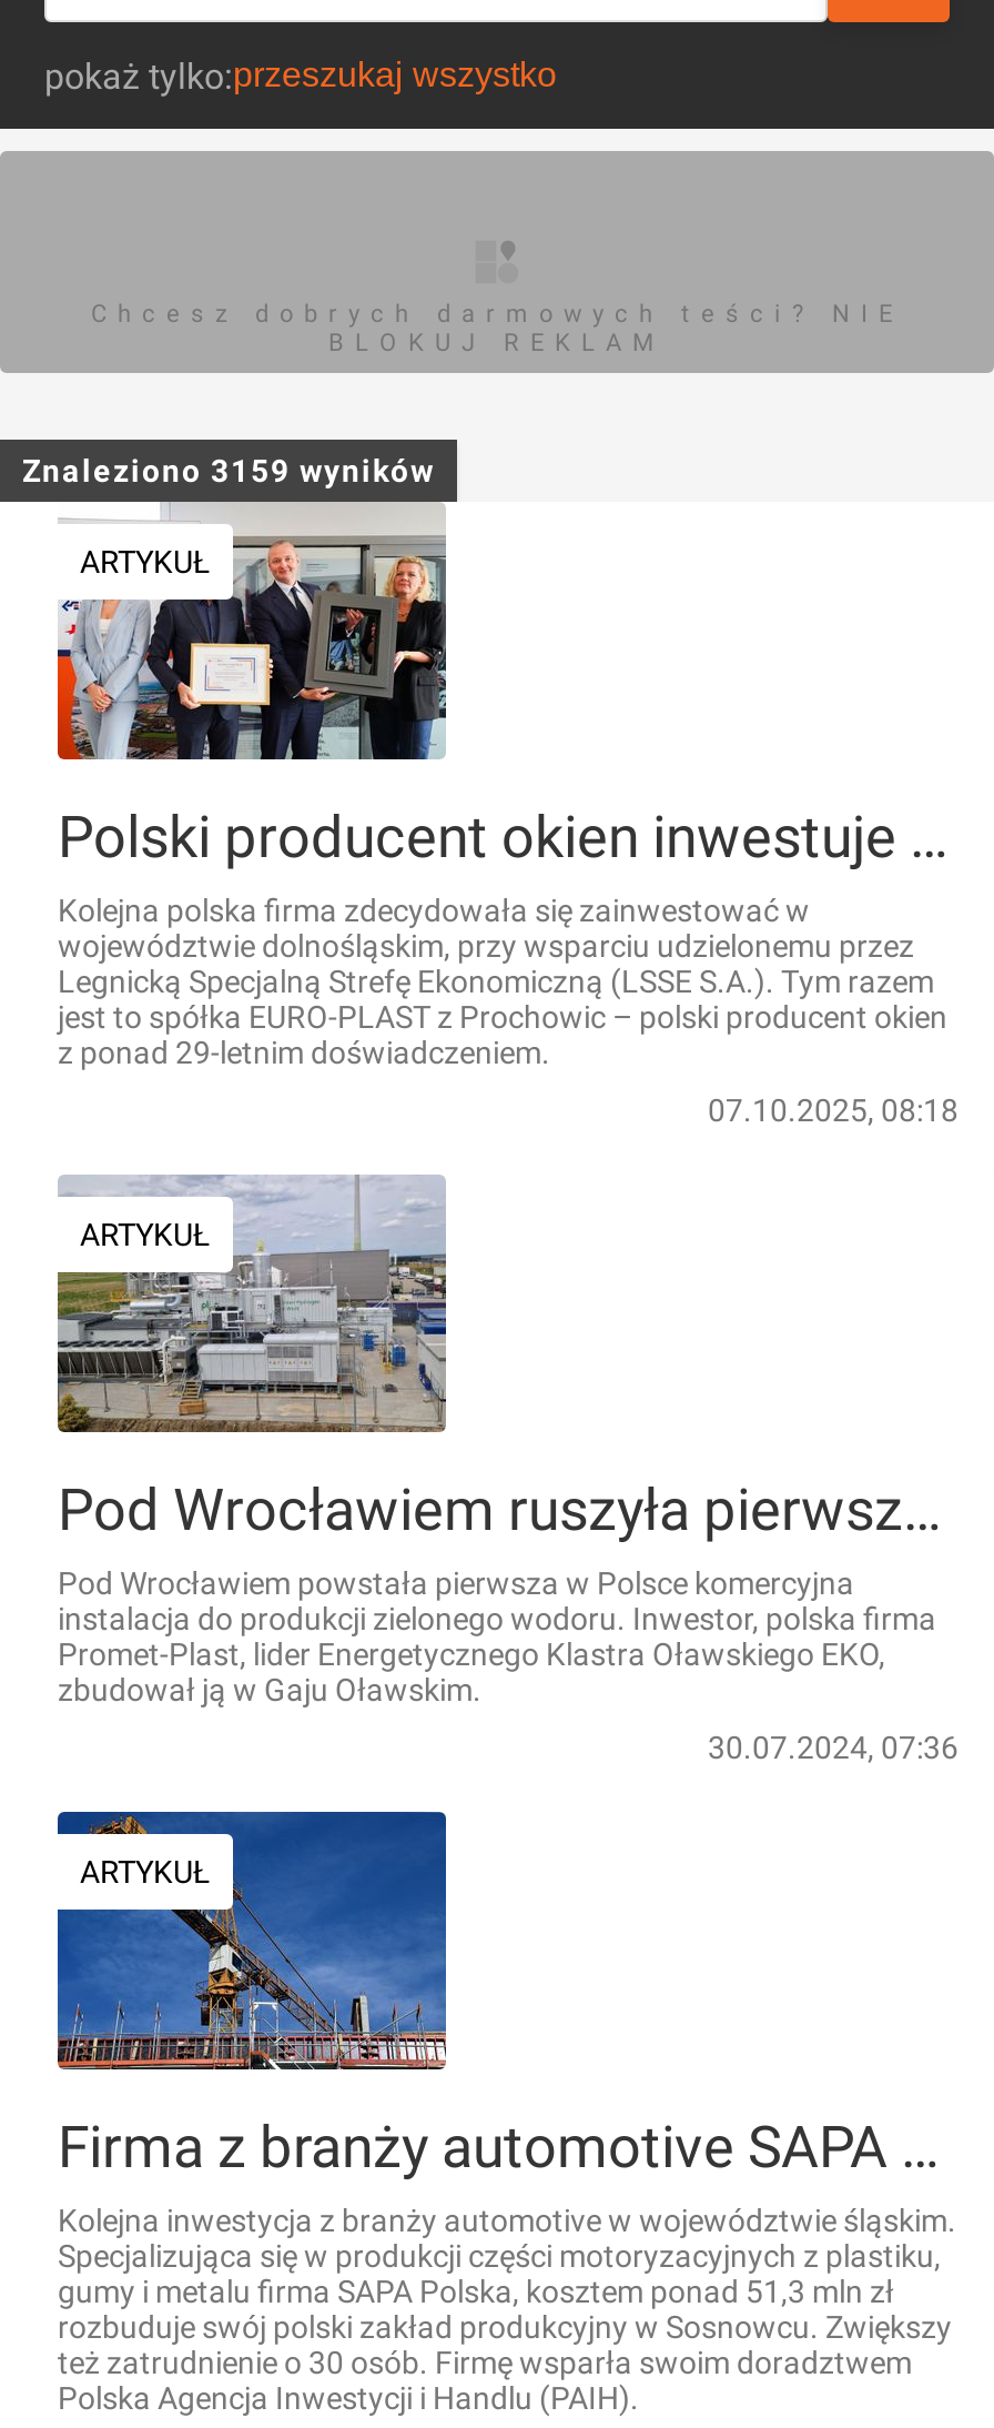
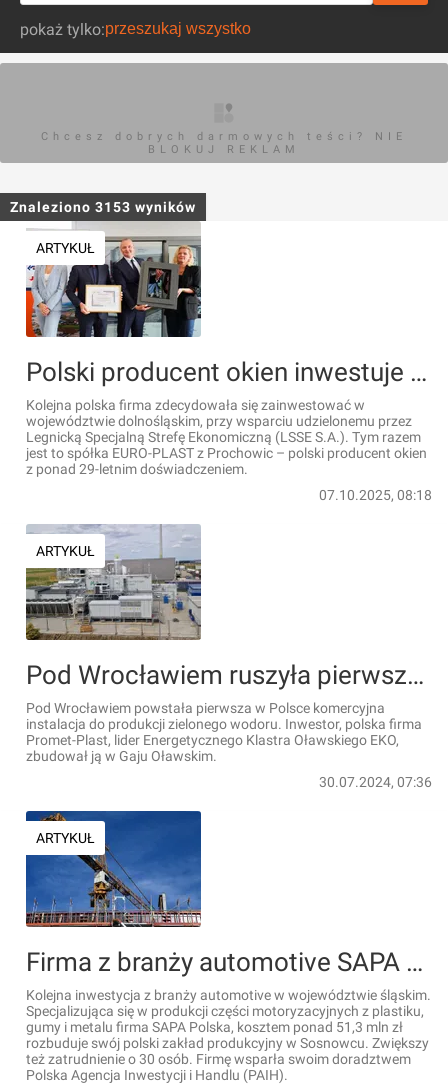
[22,453,435,488] Znaleziono 3159 wyników -> [10,199,196,215] Znaleziono 3153 wyników

